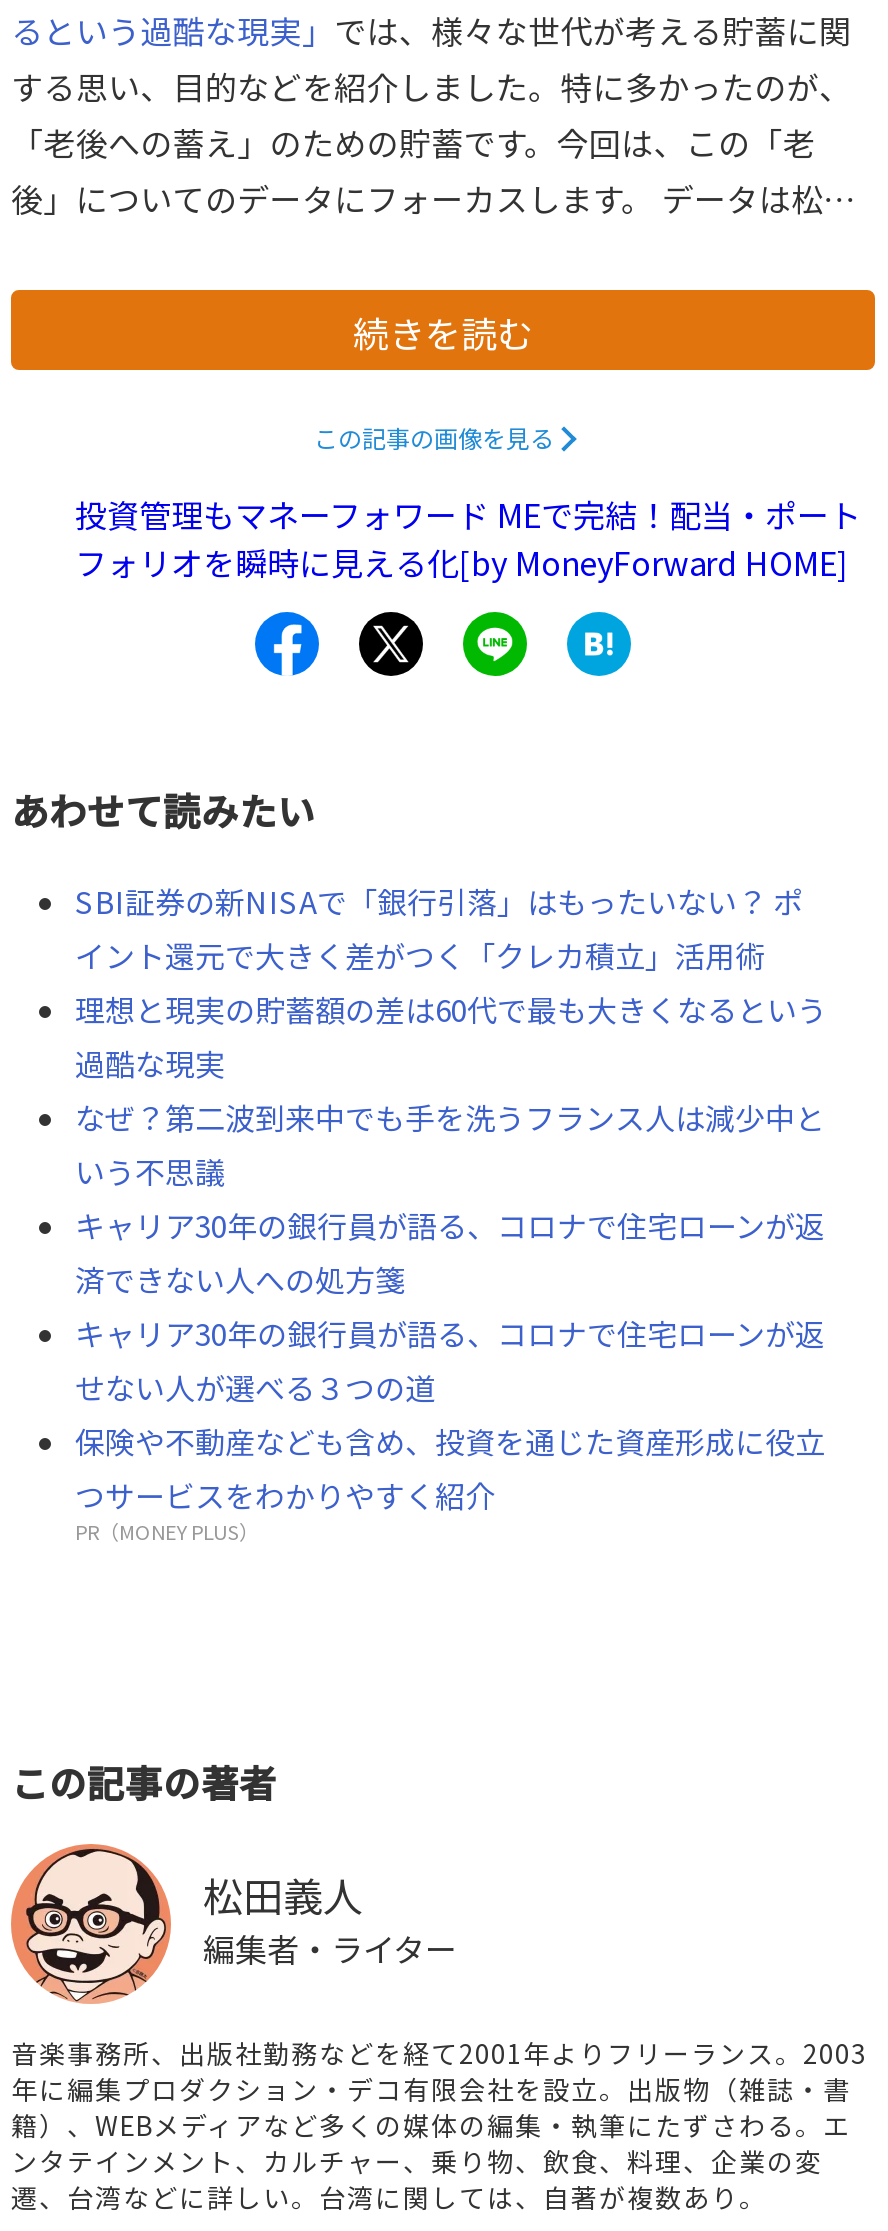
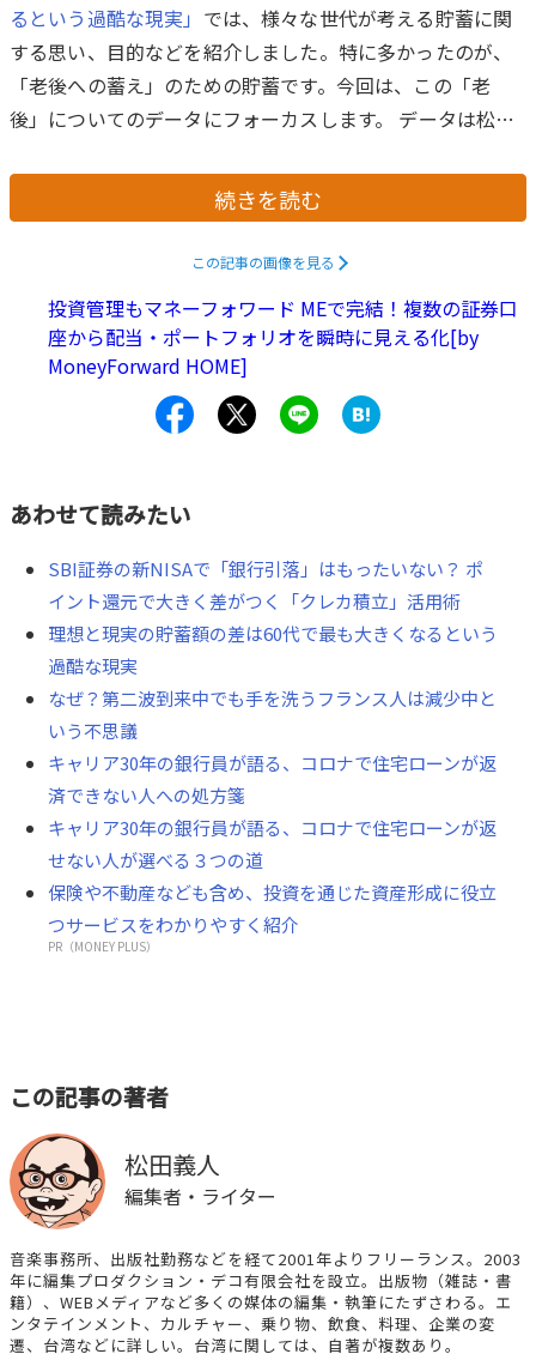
[75,490,861,586] 投資管理もマネーフォワード MEで完結！配当・ポート | フォリオを瞬時に見える化[by MoneyForward HOME] -> [48,294,518,380] 投資管理もマネーフォワード MEで完結！複数の証券口 | 座から配当・ポートフォリオを瞬時に見える化[by | MoneyForward HOME]

